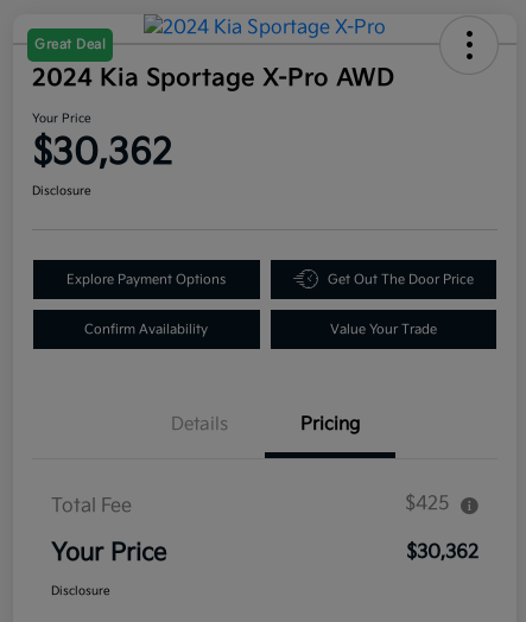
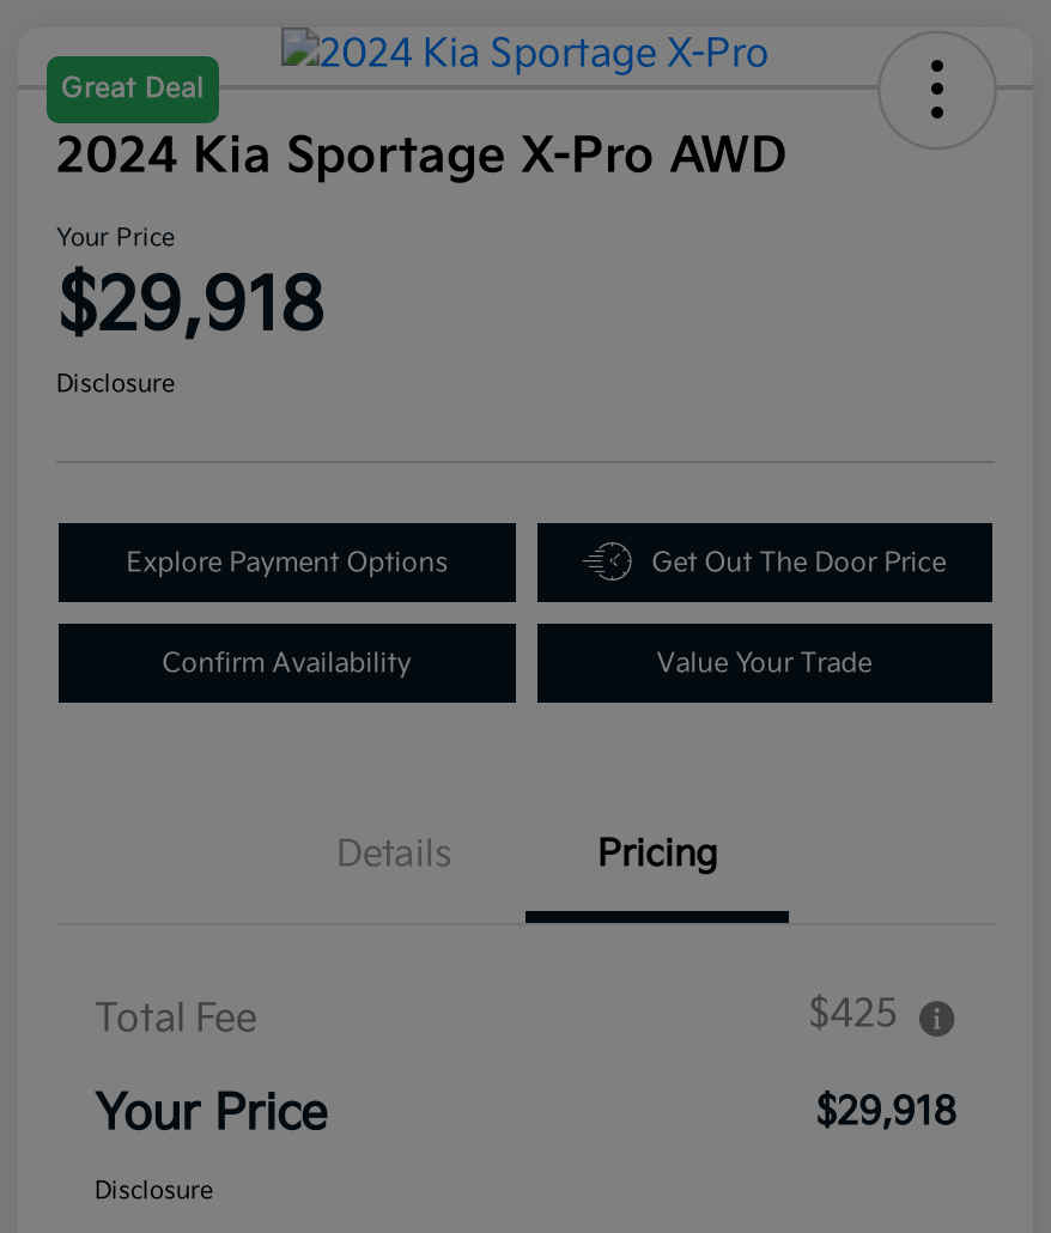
[32,132,172,174] $30,362 -> [56,264,324,350] $29,918
[406,541,479,564] $30,362 -> [815,1090,956,1136] $29,918

